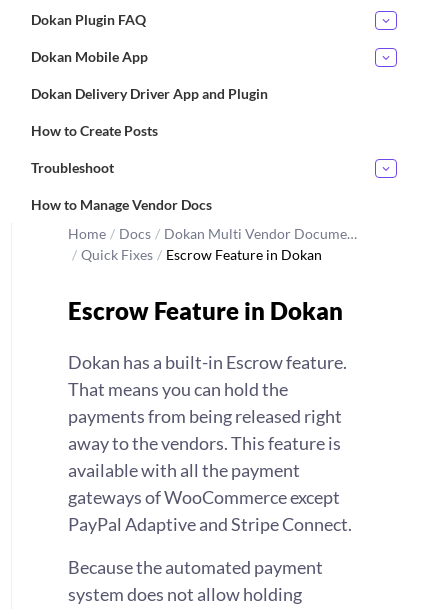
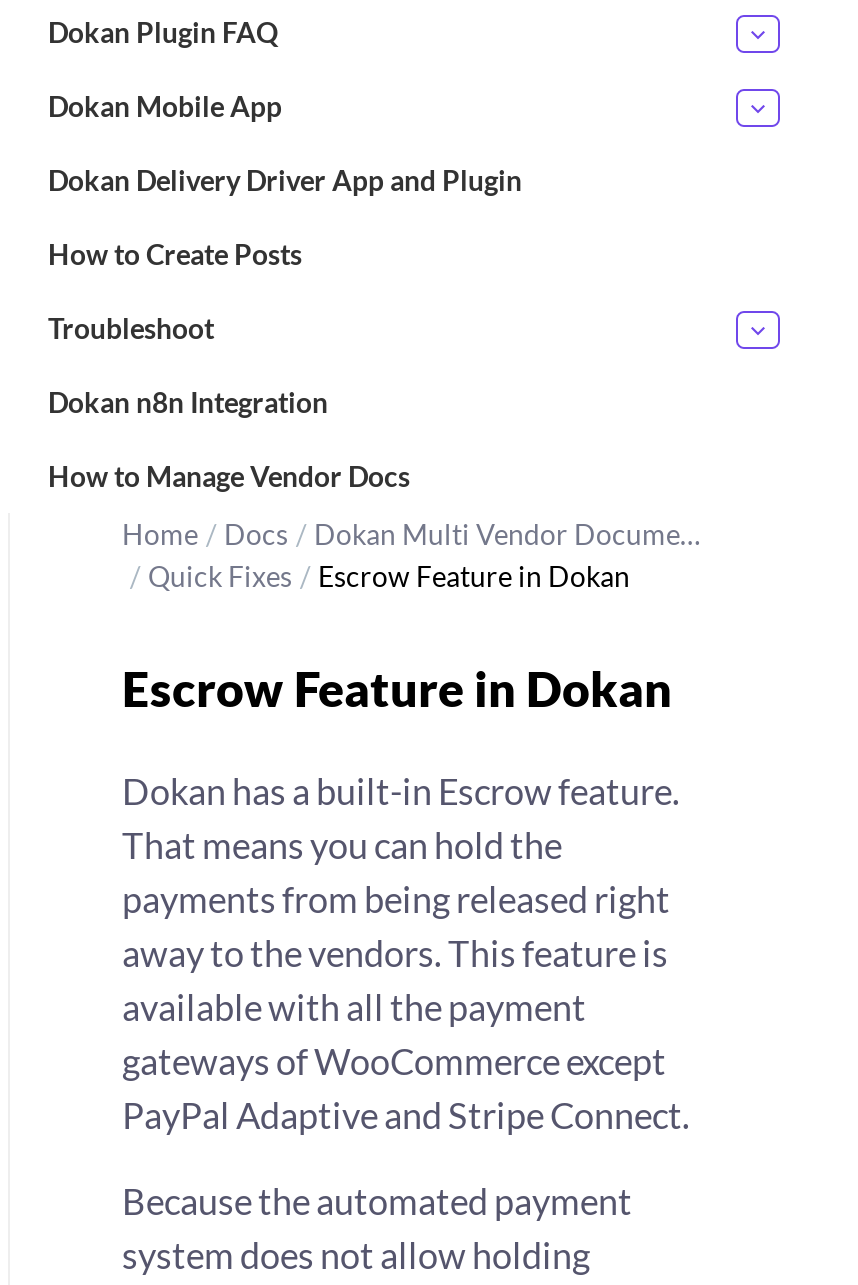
none -> [48,385,328,419] Dokan n8n Integration

